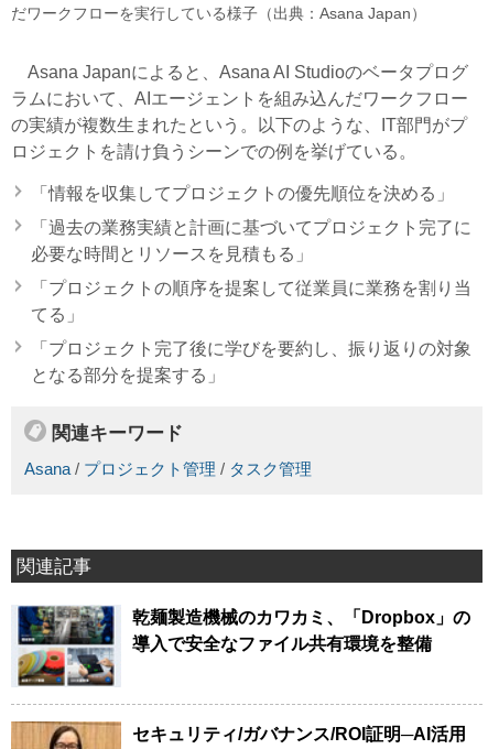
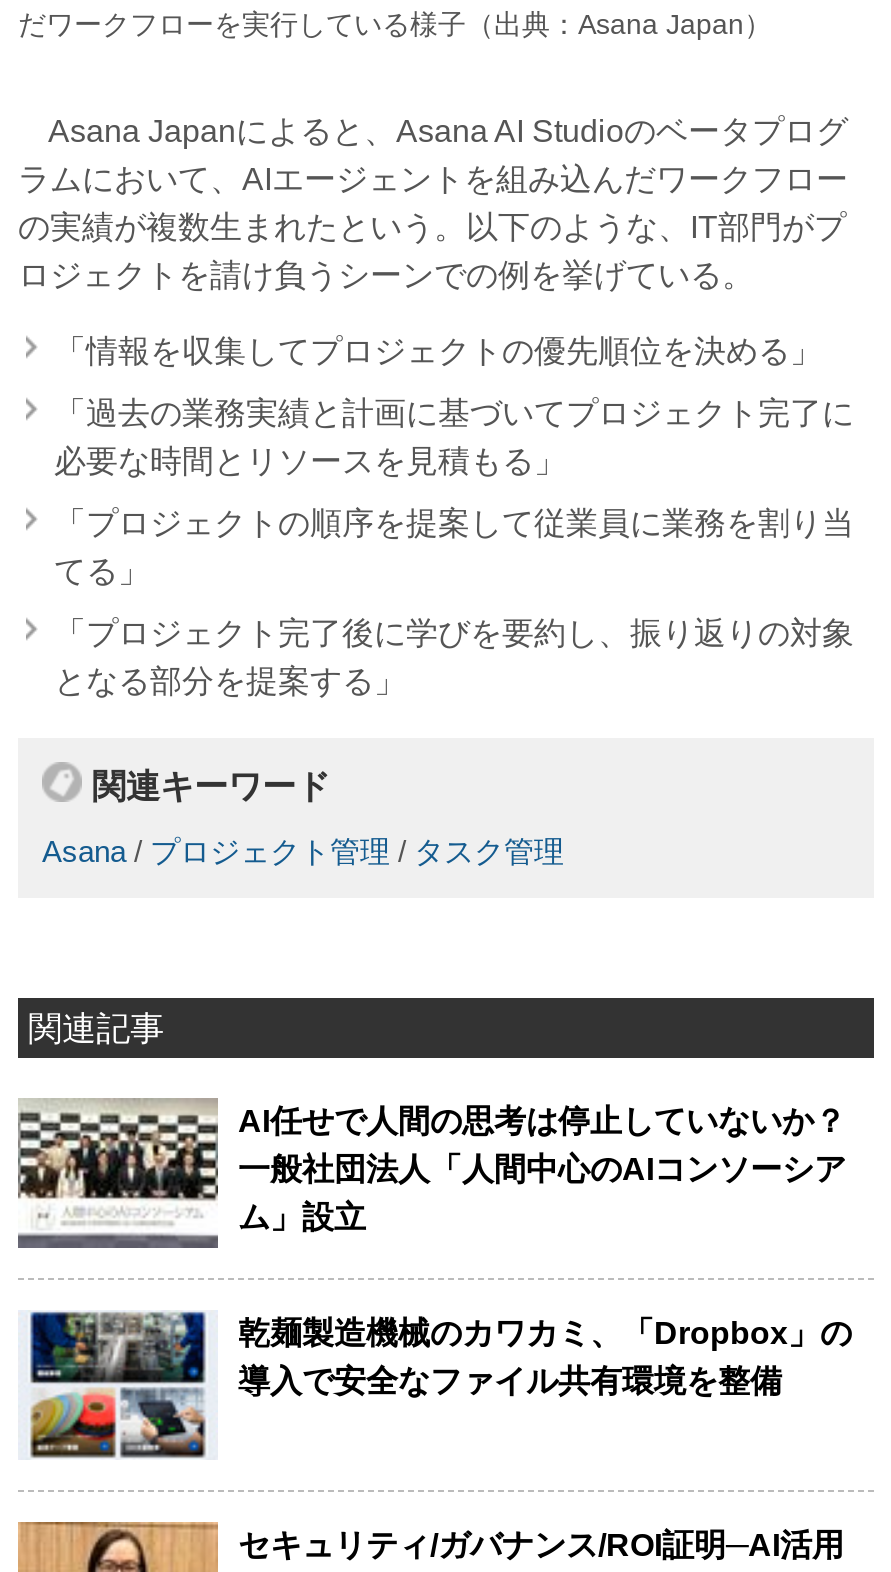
none -> [16,1098,846,1250] [image] | AI任せで人間の思考は停止していないか？ | 一般社団法人「人間中心のAIコンソーシア | ム」設立

